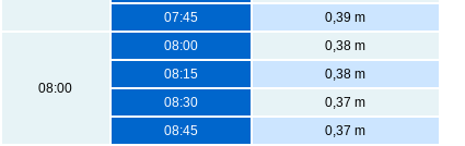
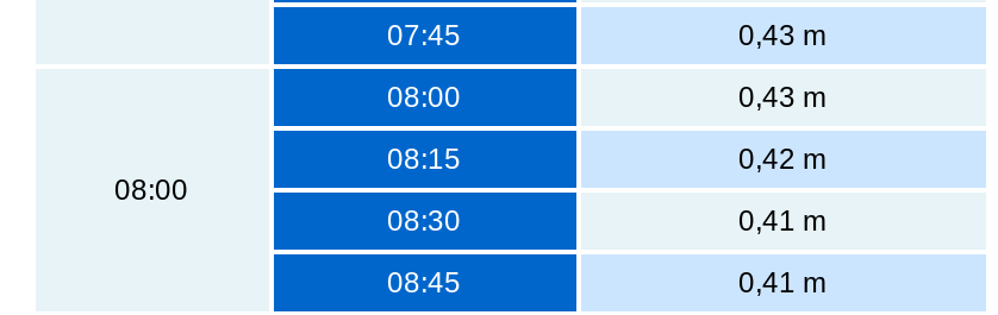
[325,10,365,25] 0,39 m -> [738,19,827,52] 0,43 m
[325,38,365,53] 0,38 m -> [738,80,827,114] 0,43 m
[325,66,365,81] 0,38 m -> [738,142,827,175] 0,42 m
[325,95,365,110] 0,37 m -> [738,204,827,237] 0,41 m
[325,123,365,138] 0,37 m -> [738,266,827,299] 0,41 m

